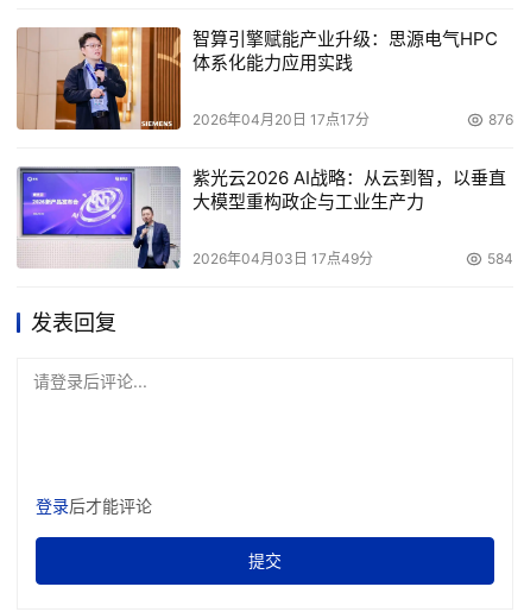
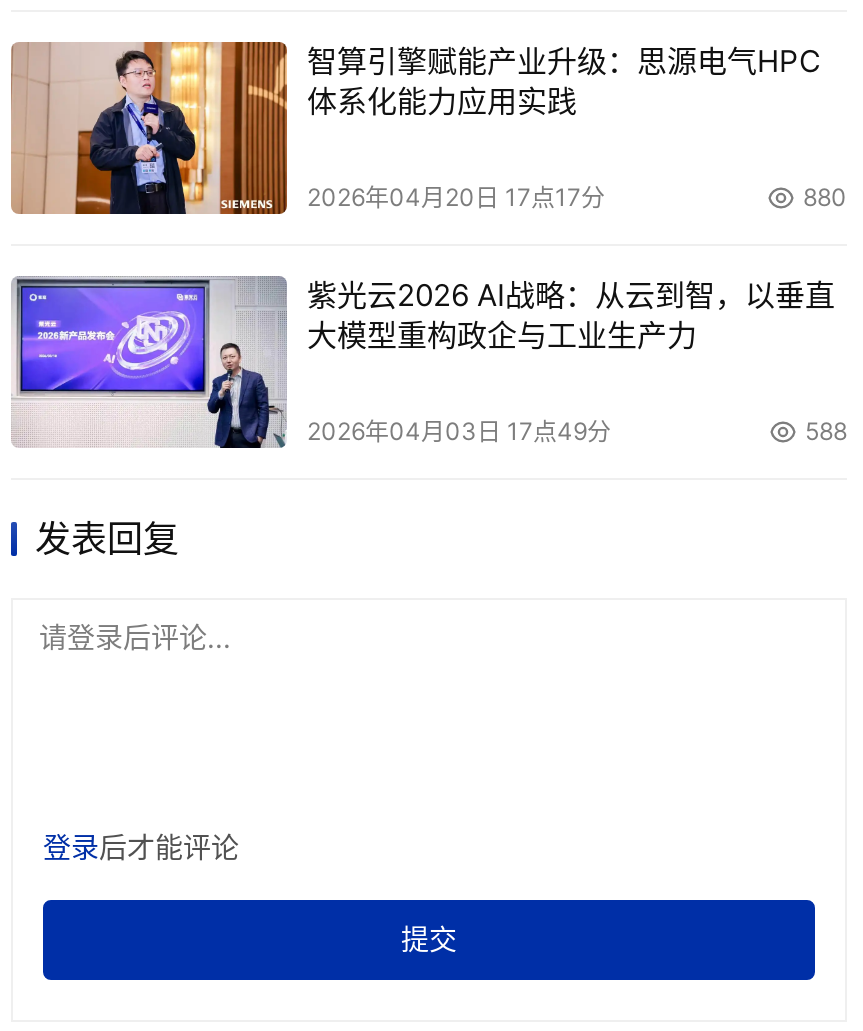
[488,111,513,128] 876 -> [803,182,847,212] 880
[487,250,513,268] 584 -> [805,416,847,446] 588

